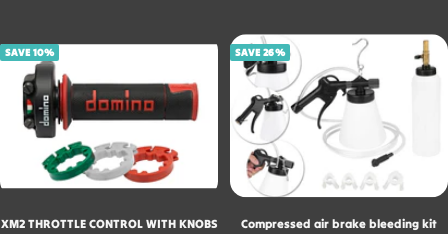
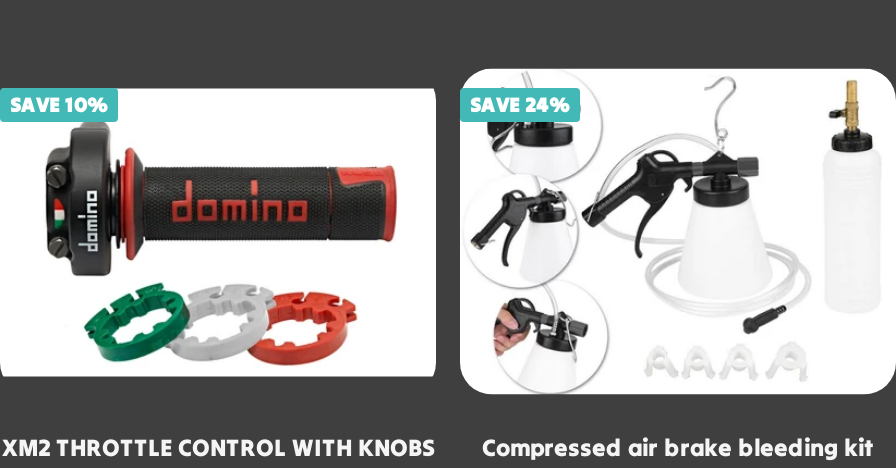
[235,46,285,59] SAVE 26% -> [470,92,570,118] SAVE 24%

